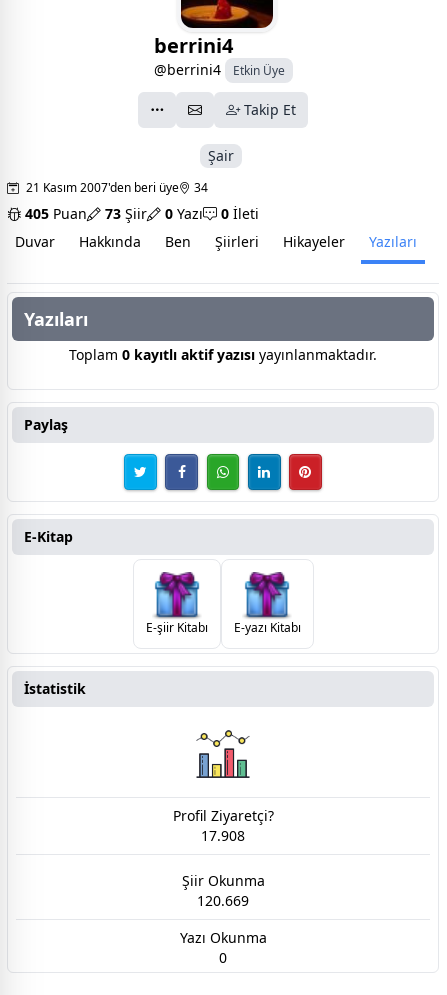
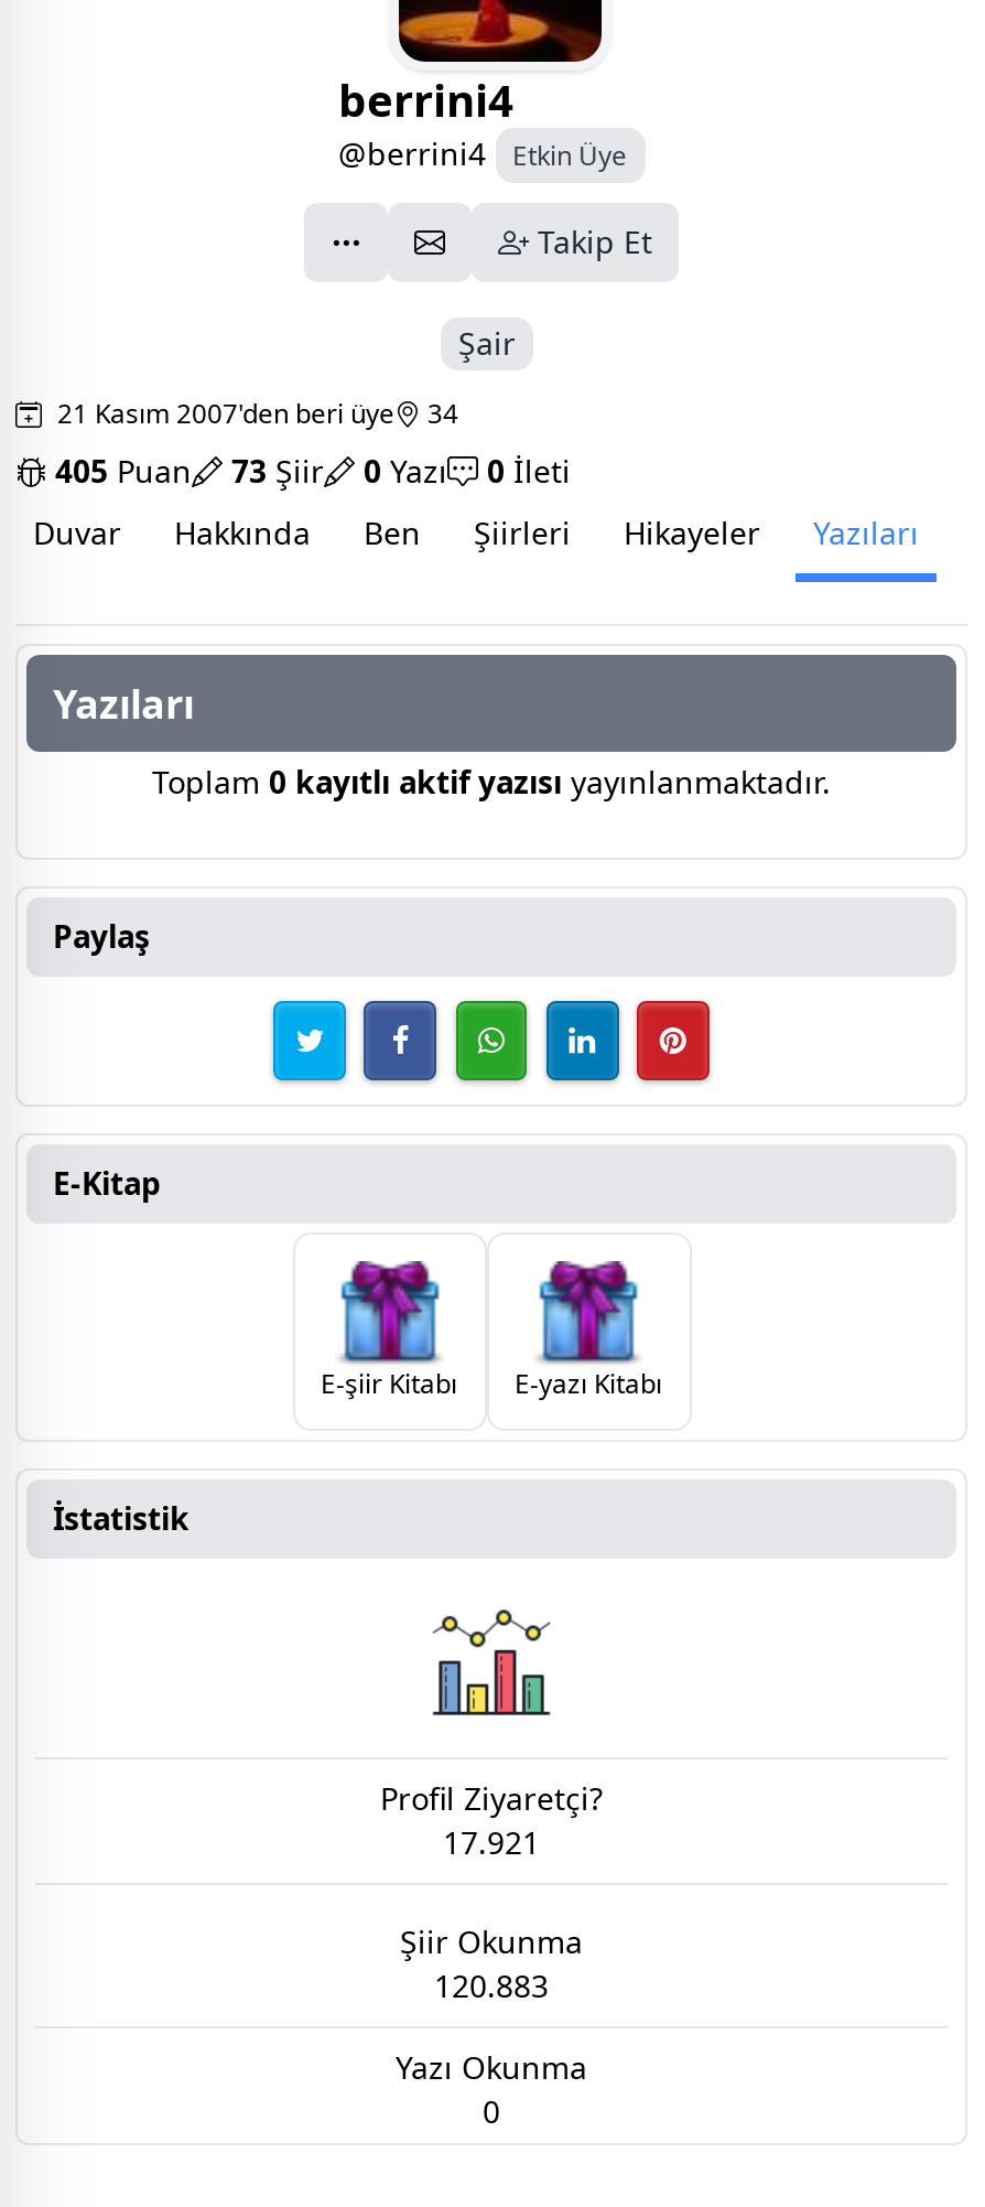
[201,826,245,845] 17.908 -> [443,1822,540,1864] 17.921
[197,891,249,910] 120.669 -> [434,1965,549,2007] 120.883

